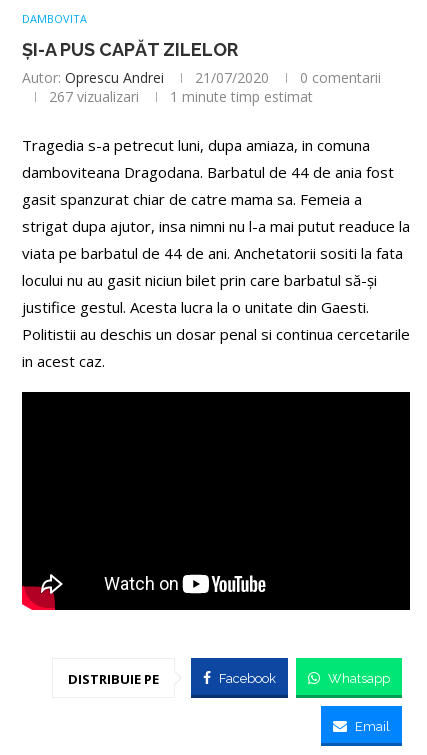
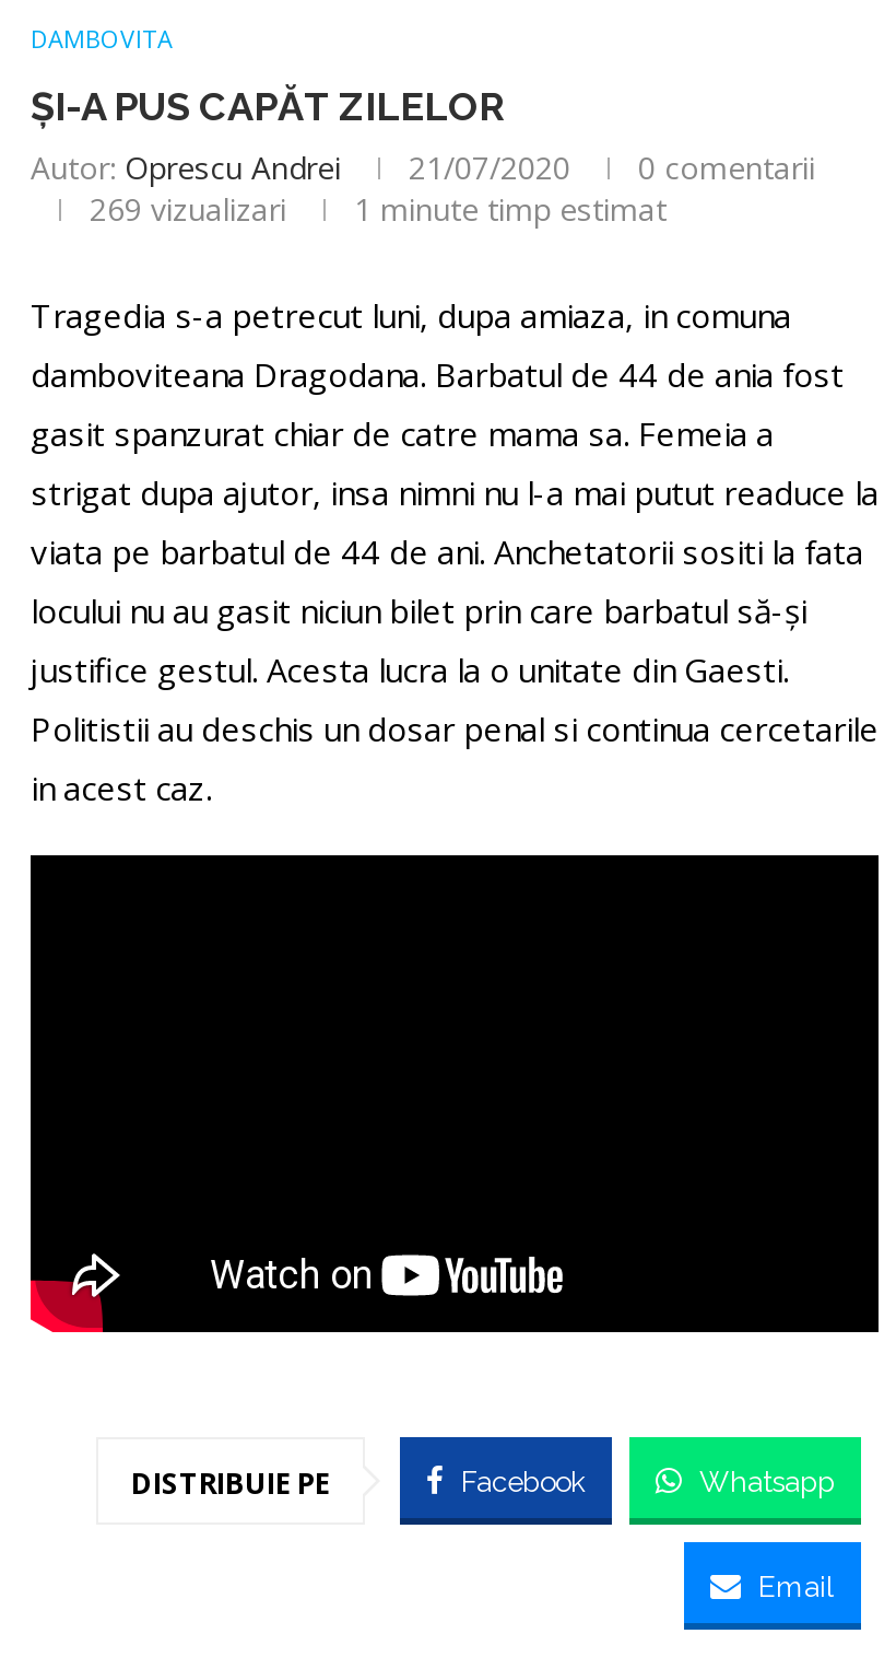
[49,87,313,106] 267 vizualizari 1 minute timp estimat -> [90,188,667,230] 269 vizualizari 1 minute timp estimat

